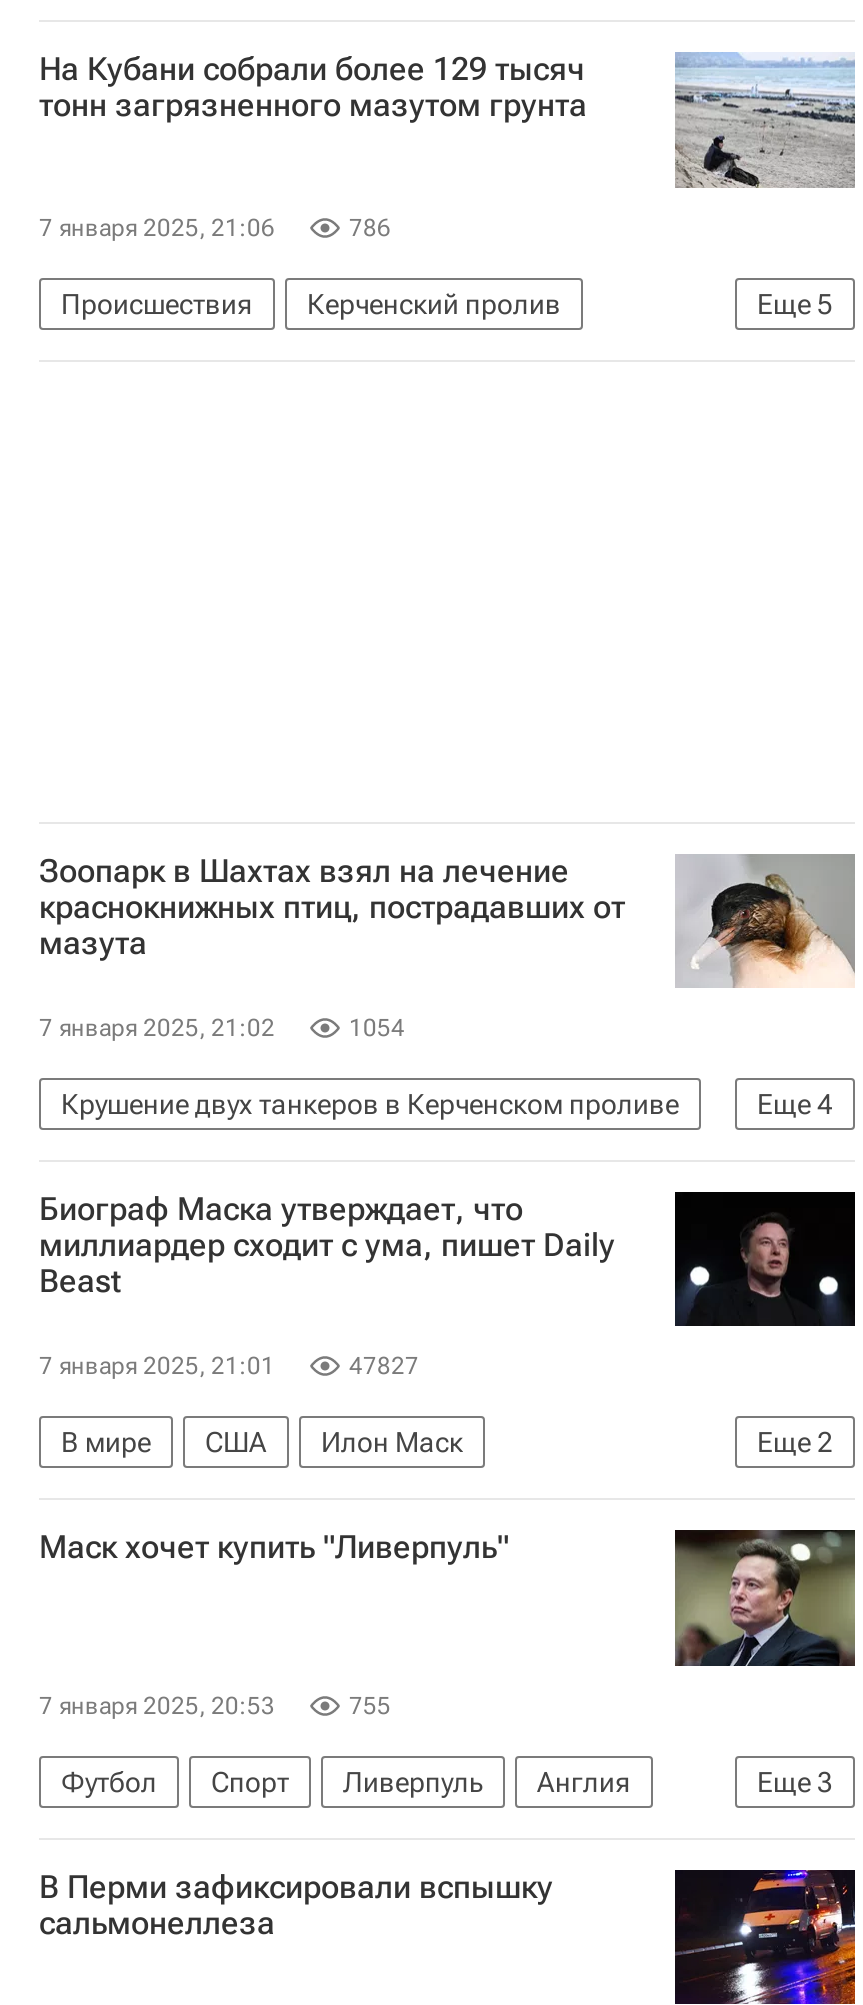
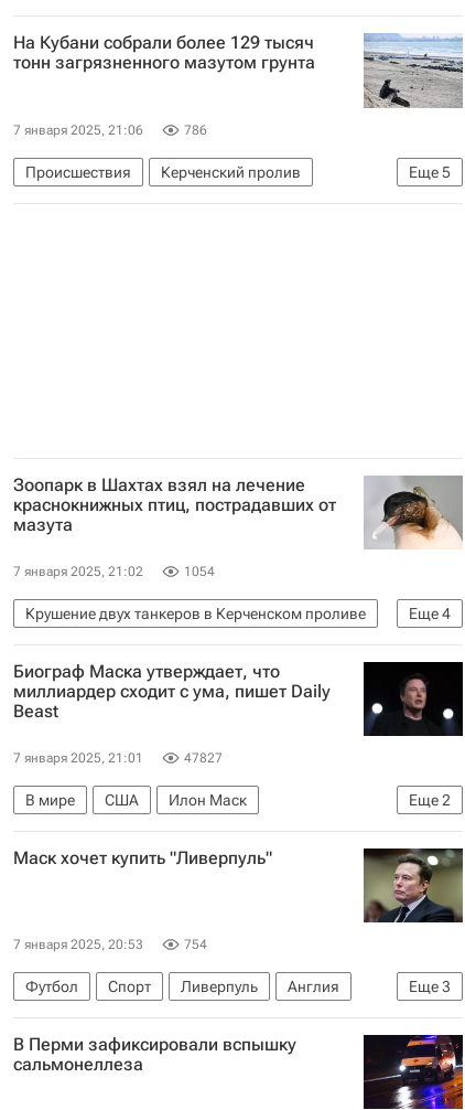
[349,1691,391,1719] 755 -> [184,937,207,952] 754

